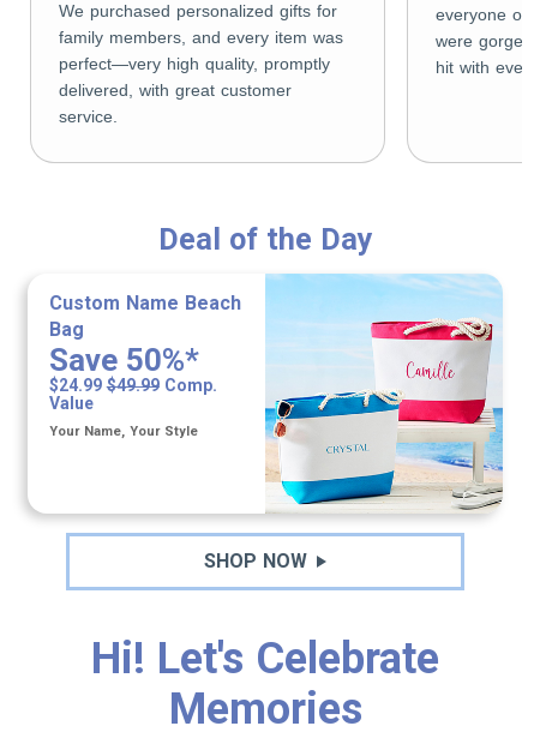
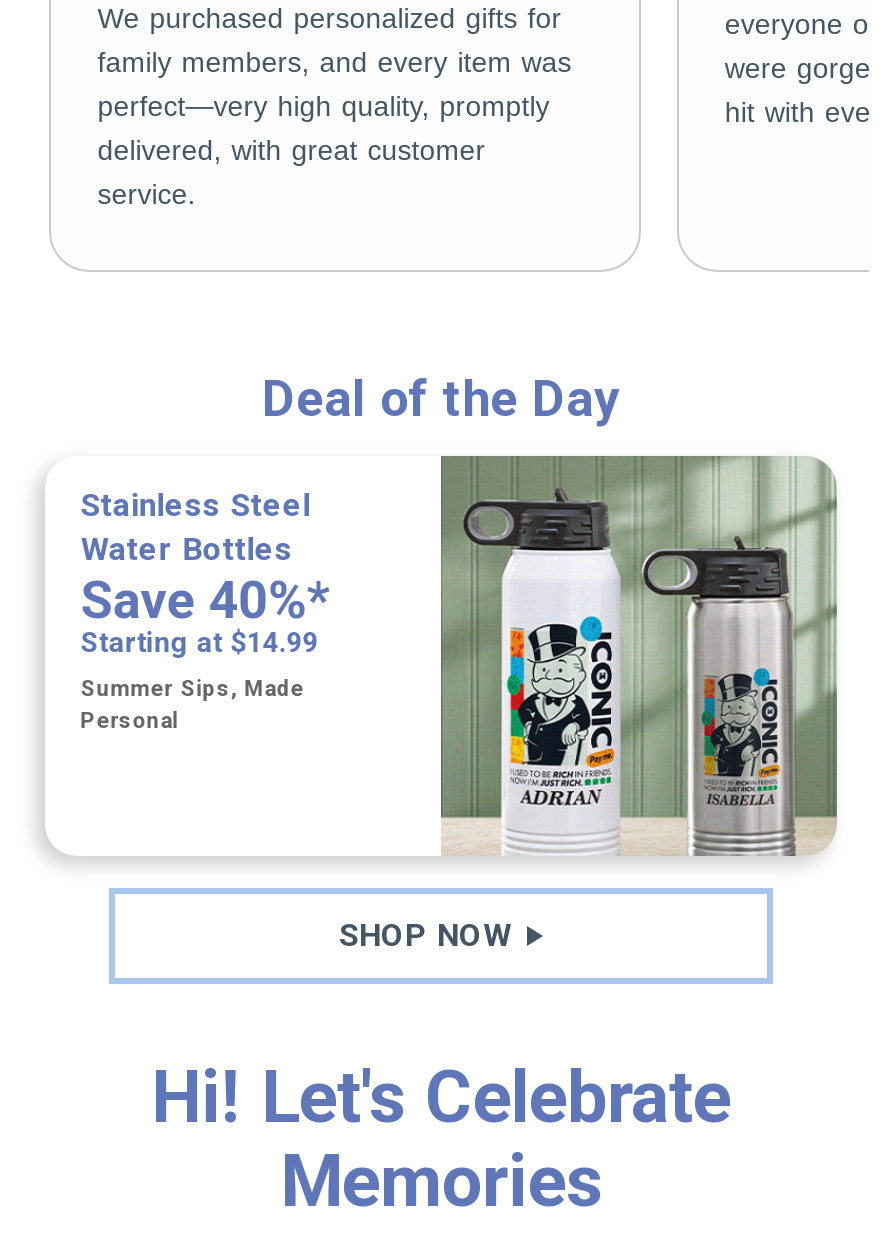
[264,274,504,514] [image] -> [439,454,839,858] [image]
[49,291,241,413] Custom Name Beach | Bag | Save 50%* | $24.99 $49.99 Comp. | Value -> [81,486,331,658] Stainless Steel | Water Bottles | Save 40%* | Starting at $14.99
[49,423,198,439] Your Name, Your Style -> [81,676,305,734] Summer Sips, Made | Personal

